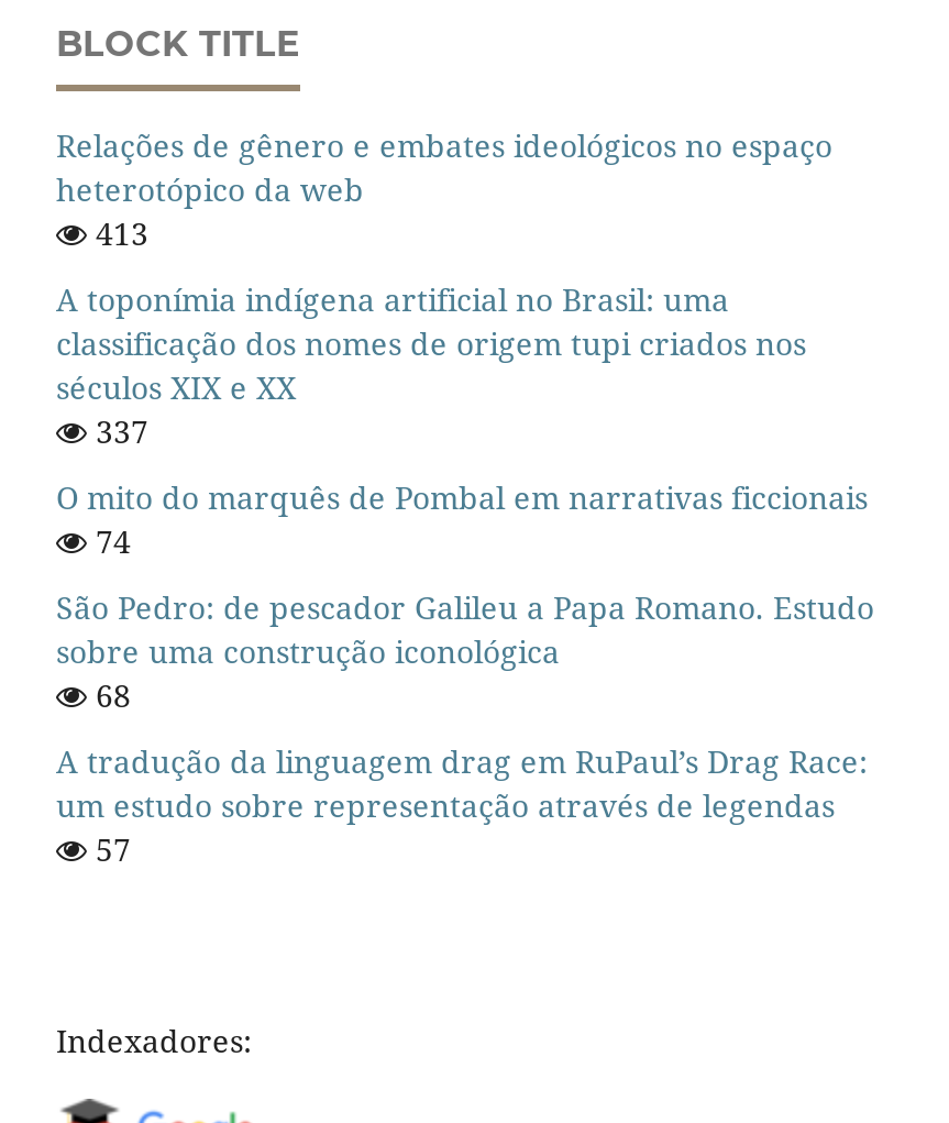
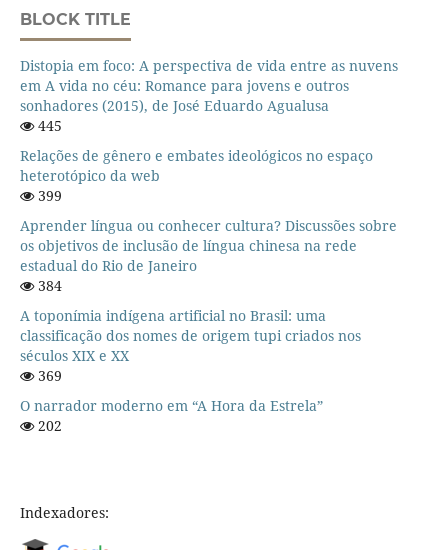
none -> [20,56,398,135] Distopia em foco: A perspectiva de vida entre as nuvens | em A vida no céu: Romance para jovens e outros | sonhadores (2015), de José Eduardo Agualusa | 445
moved [56,124,832,210] -> [20,146,373,185]: Relações de gênero e embates ideológicos no espaço | heterotópico da web
[87,212,148,254] 413 -> [20,186,397,295] 399 | Aprender língua ou conhecer cultura? Discussões sobre | os objetivos de inclusão de língua chinesa na rede | estadual do Rio de Janeiro | 384
moved [56,278,806,408] -> [20,306,361,365]: A toponímia indígena artificial no Brasil: uma | classificação dos nomes de origem tupi criados nos | séculos XIX e XX
[56,410,874,870] 337 | O mito do marquês de Pombal em narrativas ficcionais | 74 | São Pedro: de pescador Galileu a Papa Romano. Estudo | sobre uma construção iconológica | 68 | A tradução da linguagem drag em RuPaul’s Drag Race: | um estudo sobre representação através de legendas | 57 -> [20,366,323,435] 369 | O narrador moderno em “A Hora da Estrela” | 202

